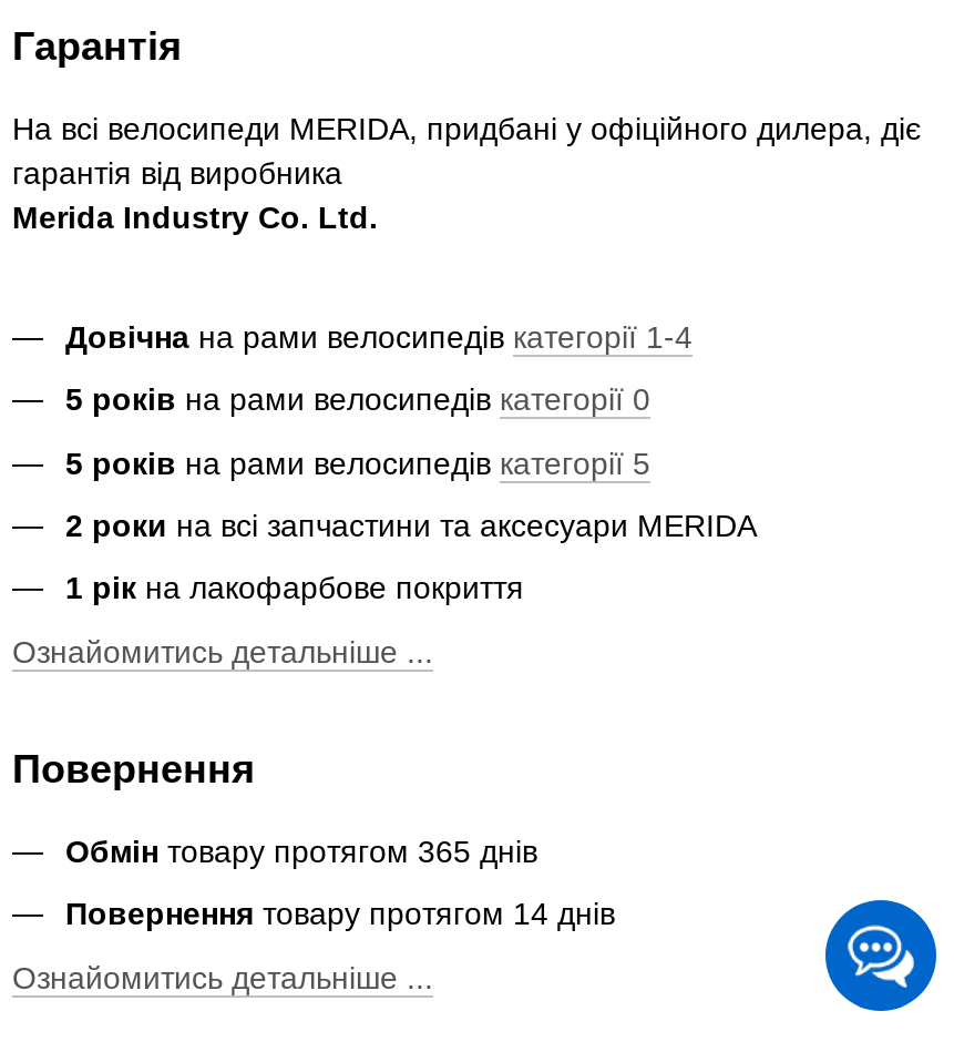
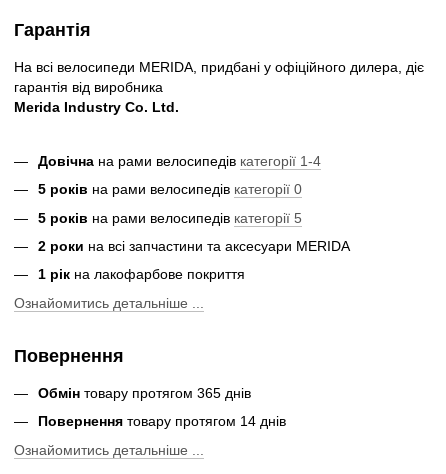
[823,898,938,1013] [image] -> none

